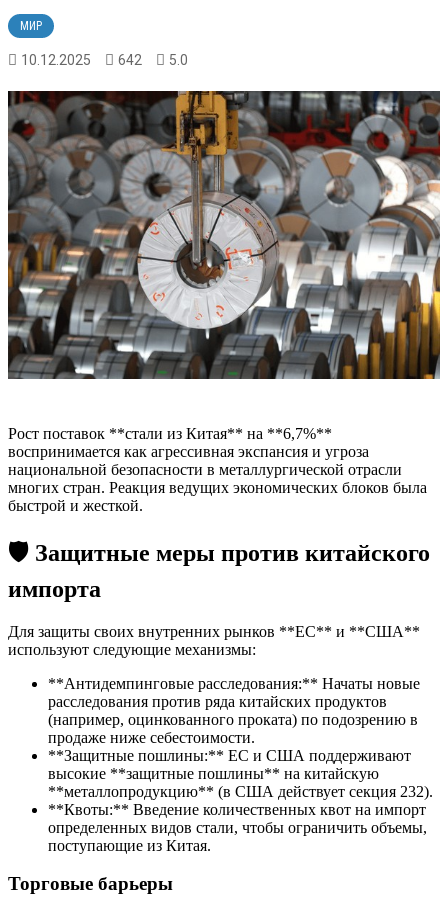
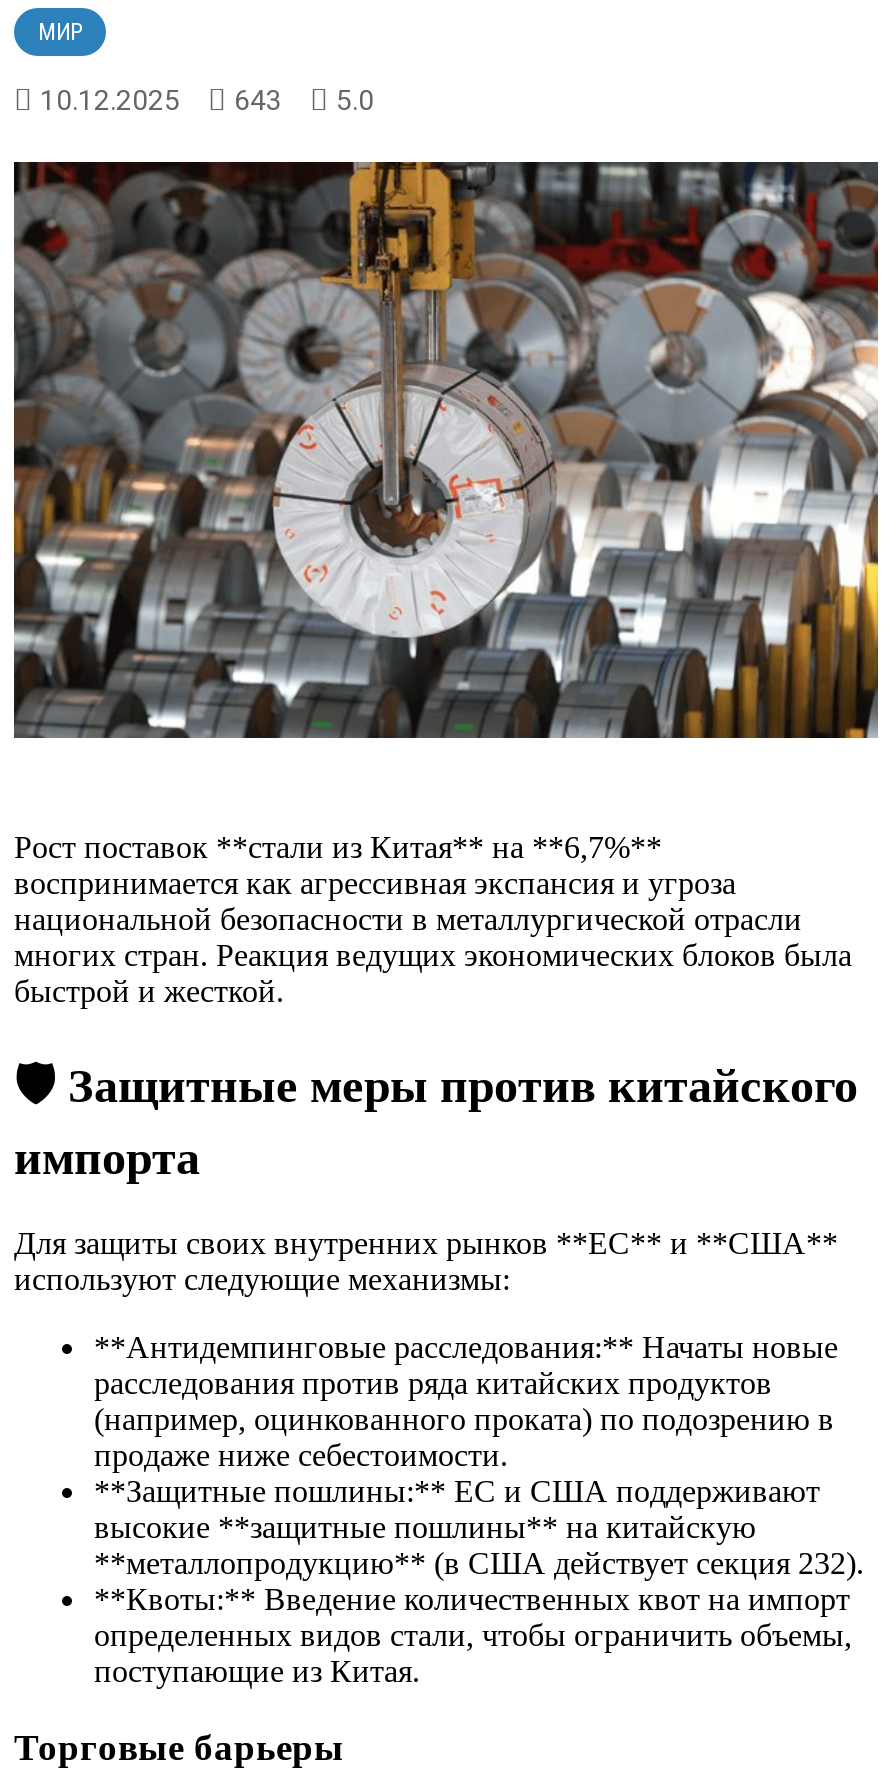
[21,52,188,68] 10.12.2025 642 5.0 -> [40,84,374,116] 10.12.2025 643 5.0

